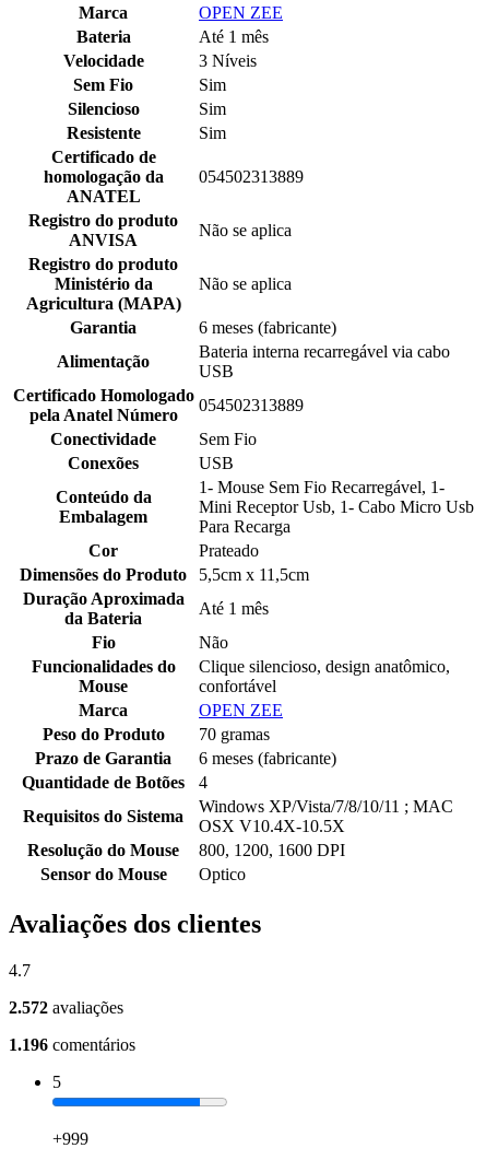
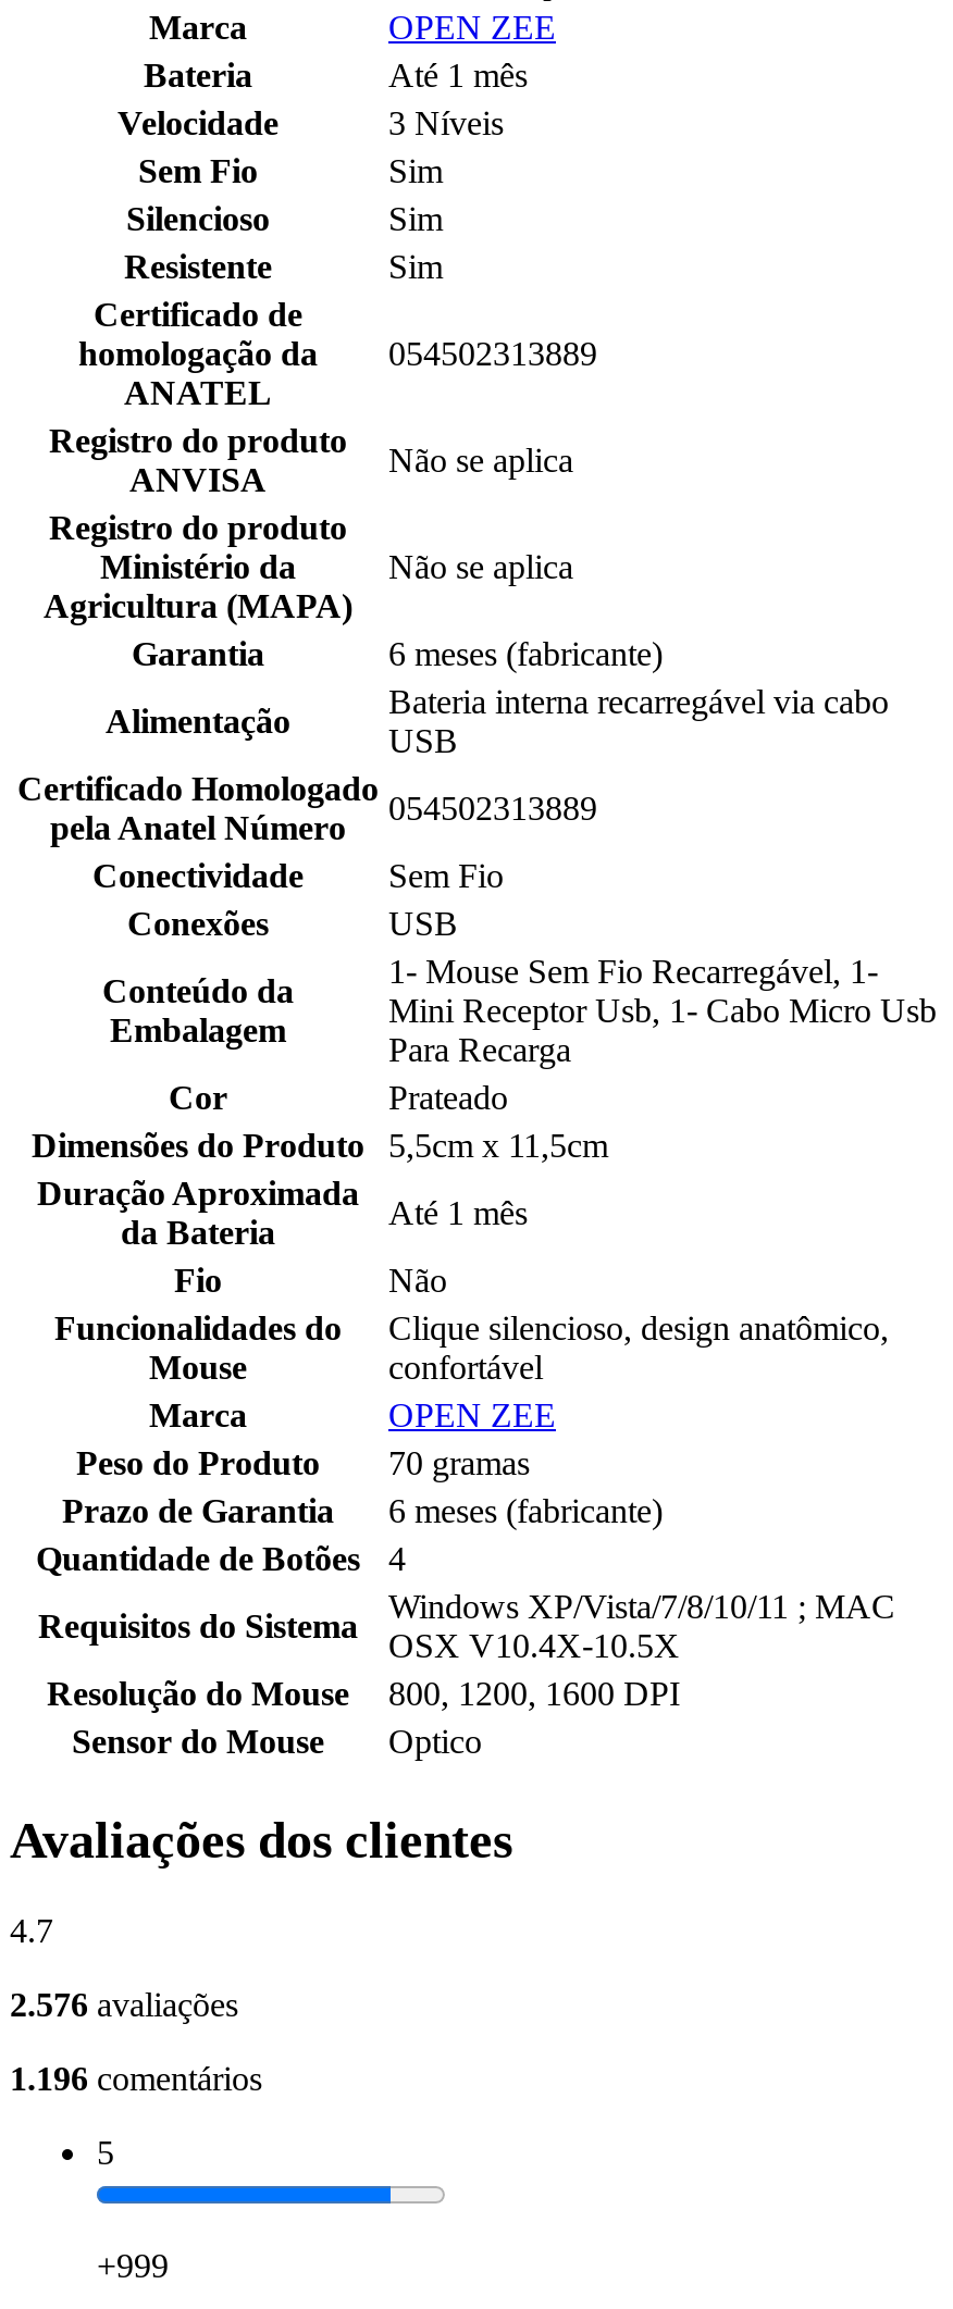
[9,998,123,1017] 2.572 avaliações -> [10,1986,238,2023] 2.576 avaliações

